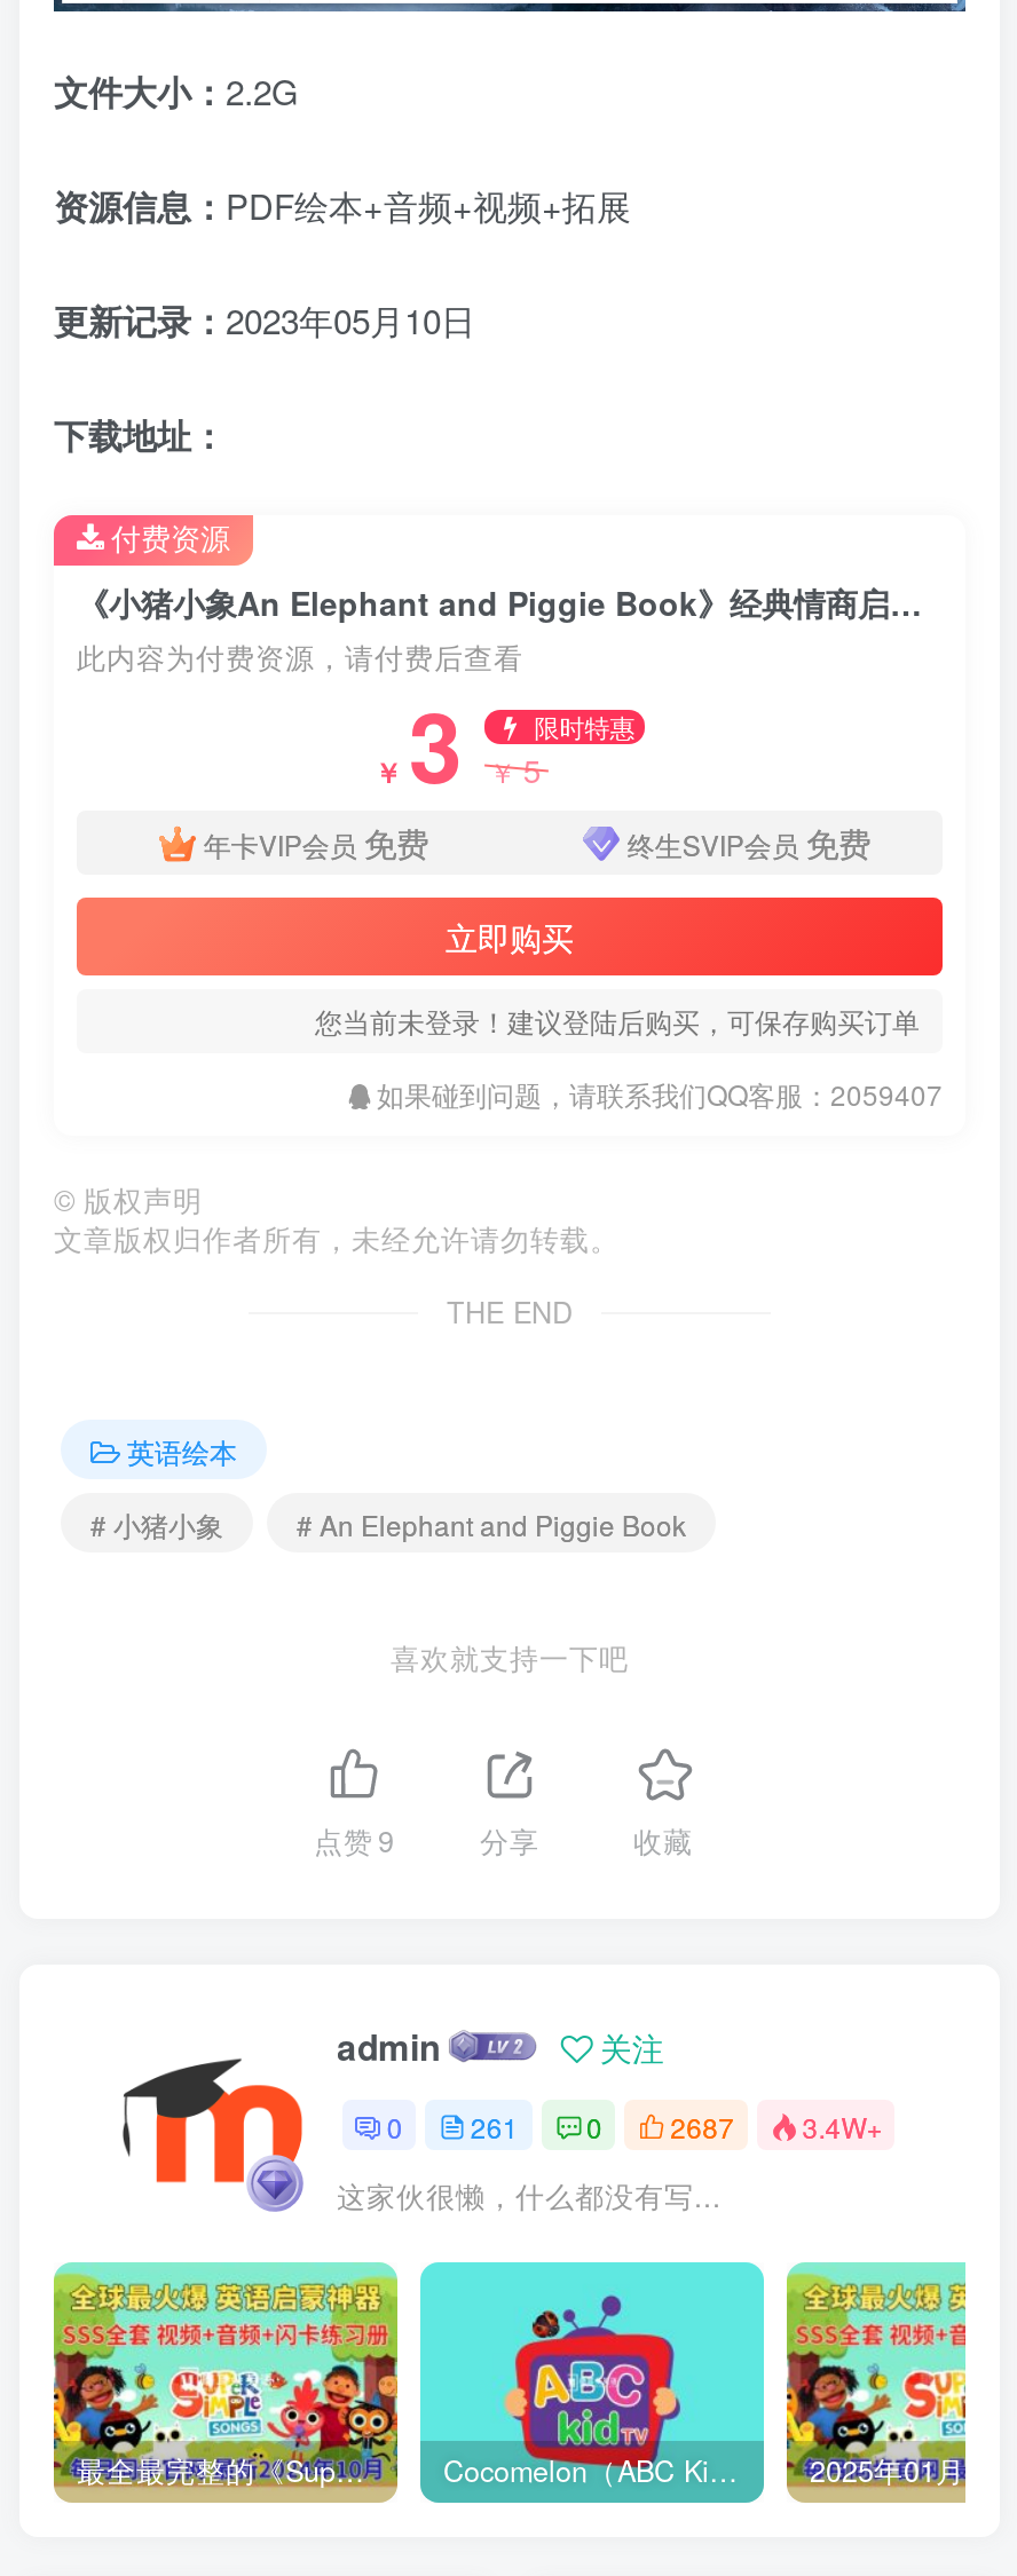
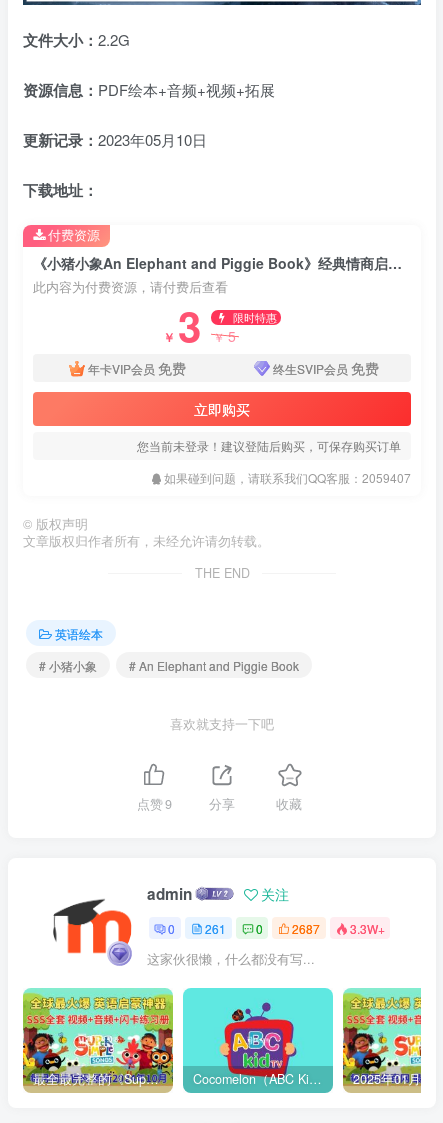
[387,2106,882,2145] 0 261 0 2687 3.4W+ -> [168,920,385,937] 0 261 0 2687 3.3W+

